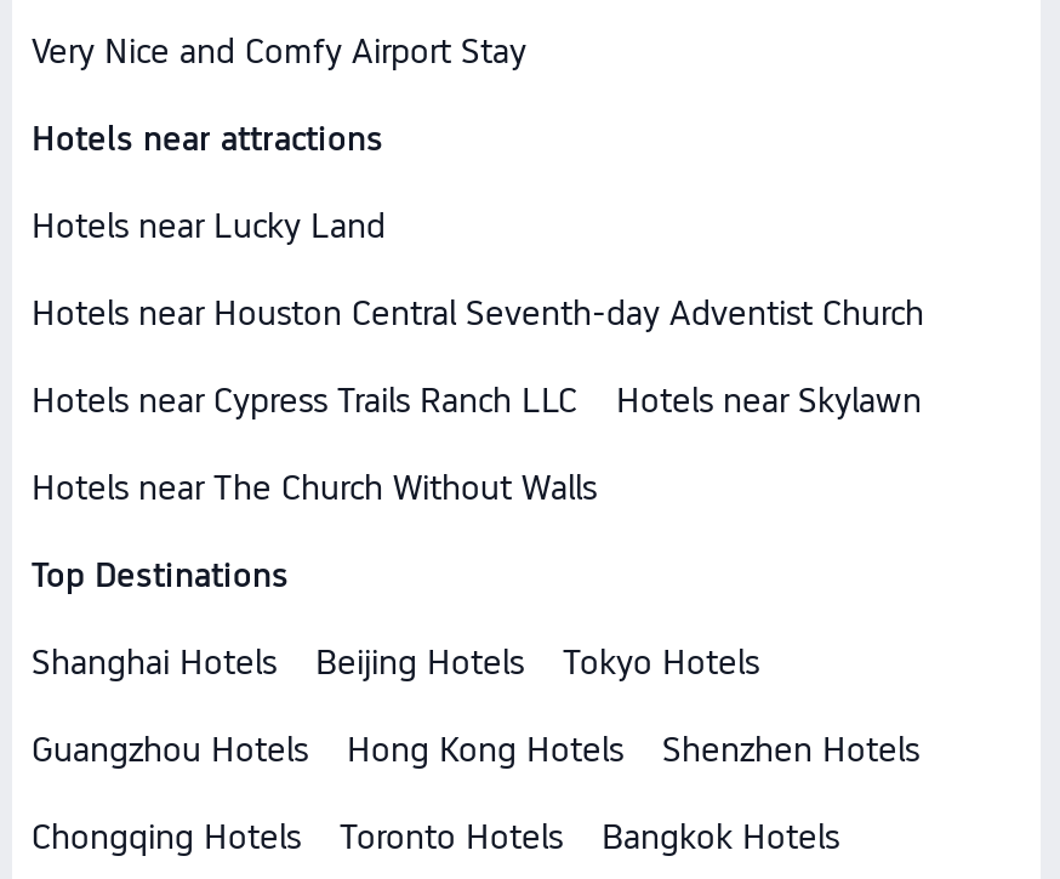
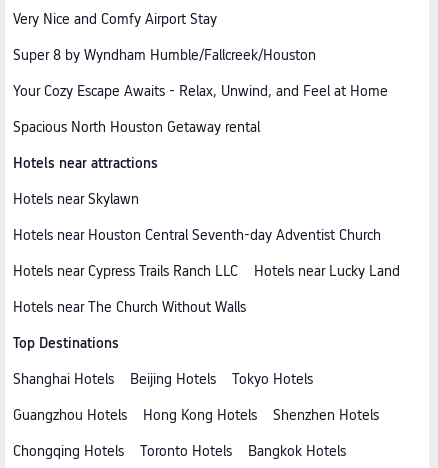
none -> [13,47,388,135] Super 8 by Wyndham Humble/Fallcreek/Houston | Your Cozy Escape Awaits - Relax, Unwind, and Feel at Home | Spacious North Houston Getaway rental
moved [32,206,386,245] -> [254,263,400,279]: Hotels near Lucky Land
moved [616,381,922,419] -> [13,191,139,207]: Hotels near Skylawn

